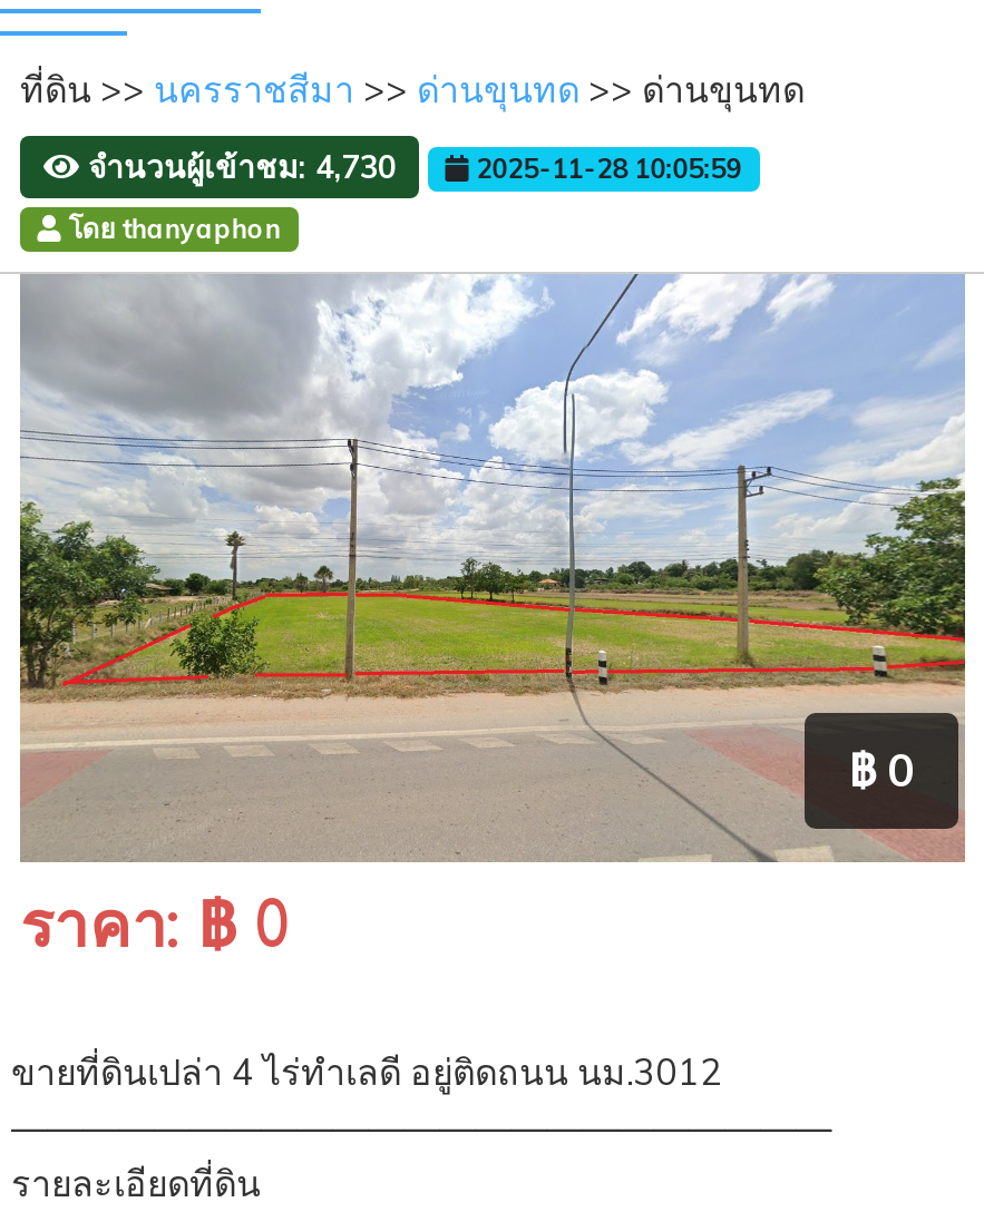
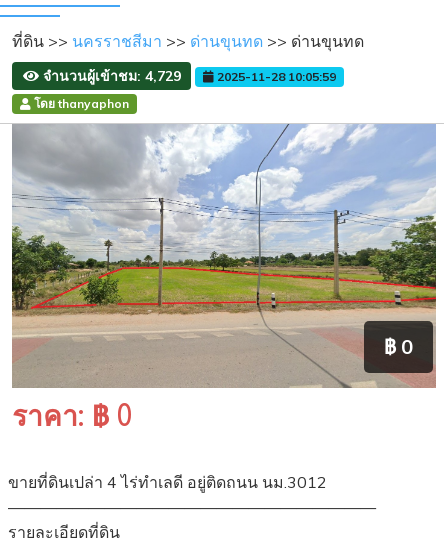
[79,147,396,187] จำนวนผู้เข้าชม: 4,730 -> [38,67,180,85] จำนวนผู้เข้าชม: 4,729

